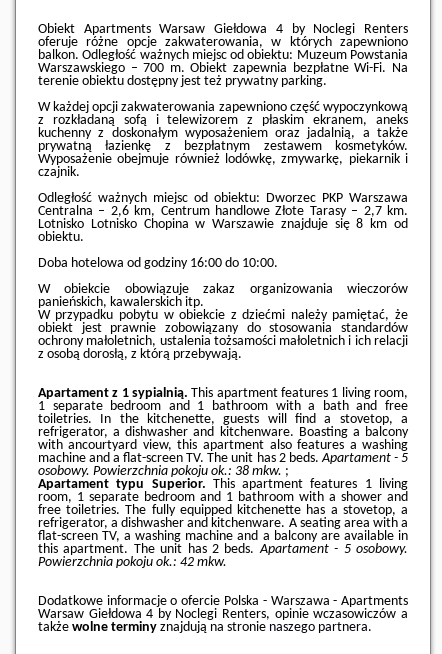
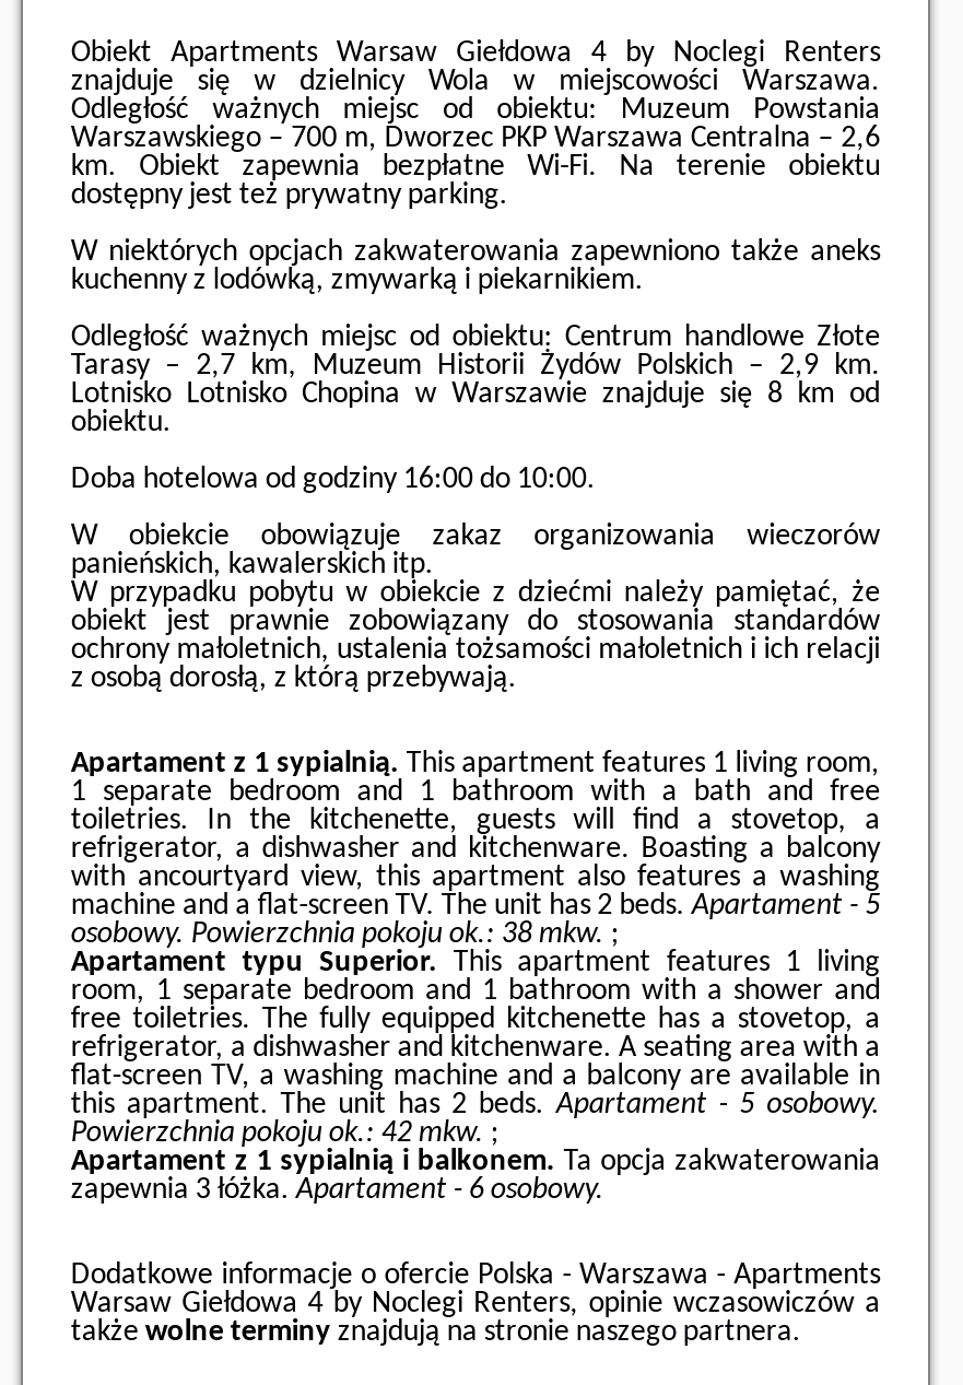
[38,35,408,89] oferuje różne opcje zakwaterowania, w których zapewniono | balkon. Odległość ważnych miejsc od obiektu: Muzeum Powstania | Warszawskiego – 700 m. Obiekt zapewnia bezpłatne Wi-Fi. Na | terenie obiektu dostępny jest też prywatny parking. -> [71,66,880,213] znajduje się w dzielnicy Wola w miejscowości Warszawa. | Odległość ważnych miejsc od obiektu: Muzeum Powstania | Warszawskiego – 700 m, Dworzec PKP Warszawa Centralna – 2,6 | km. Obiekt zapewnia bezpłatne Wi-Fi. Na terenie obiektu | dostępny jest też prywatny parking.
[38,100,408,180] W każdej opcji zakwaterowania zapewniono część wypoczynkową | z rozkładaną sofą i telewizorem z płaskim ekranem, aneks | kuchenny z doskonałym wyposażeniem oraz jadalnią, a także | prywatną łazienkę z bezpłatnym zestawem kosmetyków. | Wyposażenie obejmuje również lodówkę, zmywarkę, piekarnik i | czajnik. -> [71,237,880,298] W niektórych opcjach zakwaterowania zapewniono także aneks | kuchenny z lodówką, zmywarką i piekarnikiem.
[38,191,408,219] Odległość ważnych miejsc od obiektu: Dworzec PKP Warszawa | Centralna – 2,6 km, Centrum handlowe Złote Tarasy – 2,7 km. -> [71,322,880,383] Odległość ważnych miejsc od obiektu: Centrum handlowe Złote | Tarasy – 2,7 km, Muzeum Historii Żydów Polskich – 2,9 km.
moved [38,217,408,557] -> [71,379,880,1122]: Lotnisko Lotnisko Chopina w Warszawie znajduje się 8 km od | obiektu. | Doba hotelowa od godziny 16:00 do 10:00. | ... | flat-screen TV, a washing machine and a balcony are available in | this apartment. The unit has 2 beds. Apartament - 5 osobowy.
[38,555,227,570] Powierzchnia pokoju ok.: 42 mkw. -> [71,1118,880,1208] Powierzchnia pokoju ok.: 42 mkw.; | Apartament z 1 sypialnią i balkonem. Ta opcja zakwaterowania | zapewnia 3 łóżka. Apartament - 6 osobowy.

